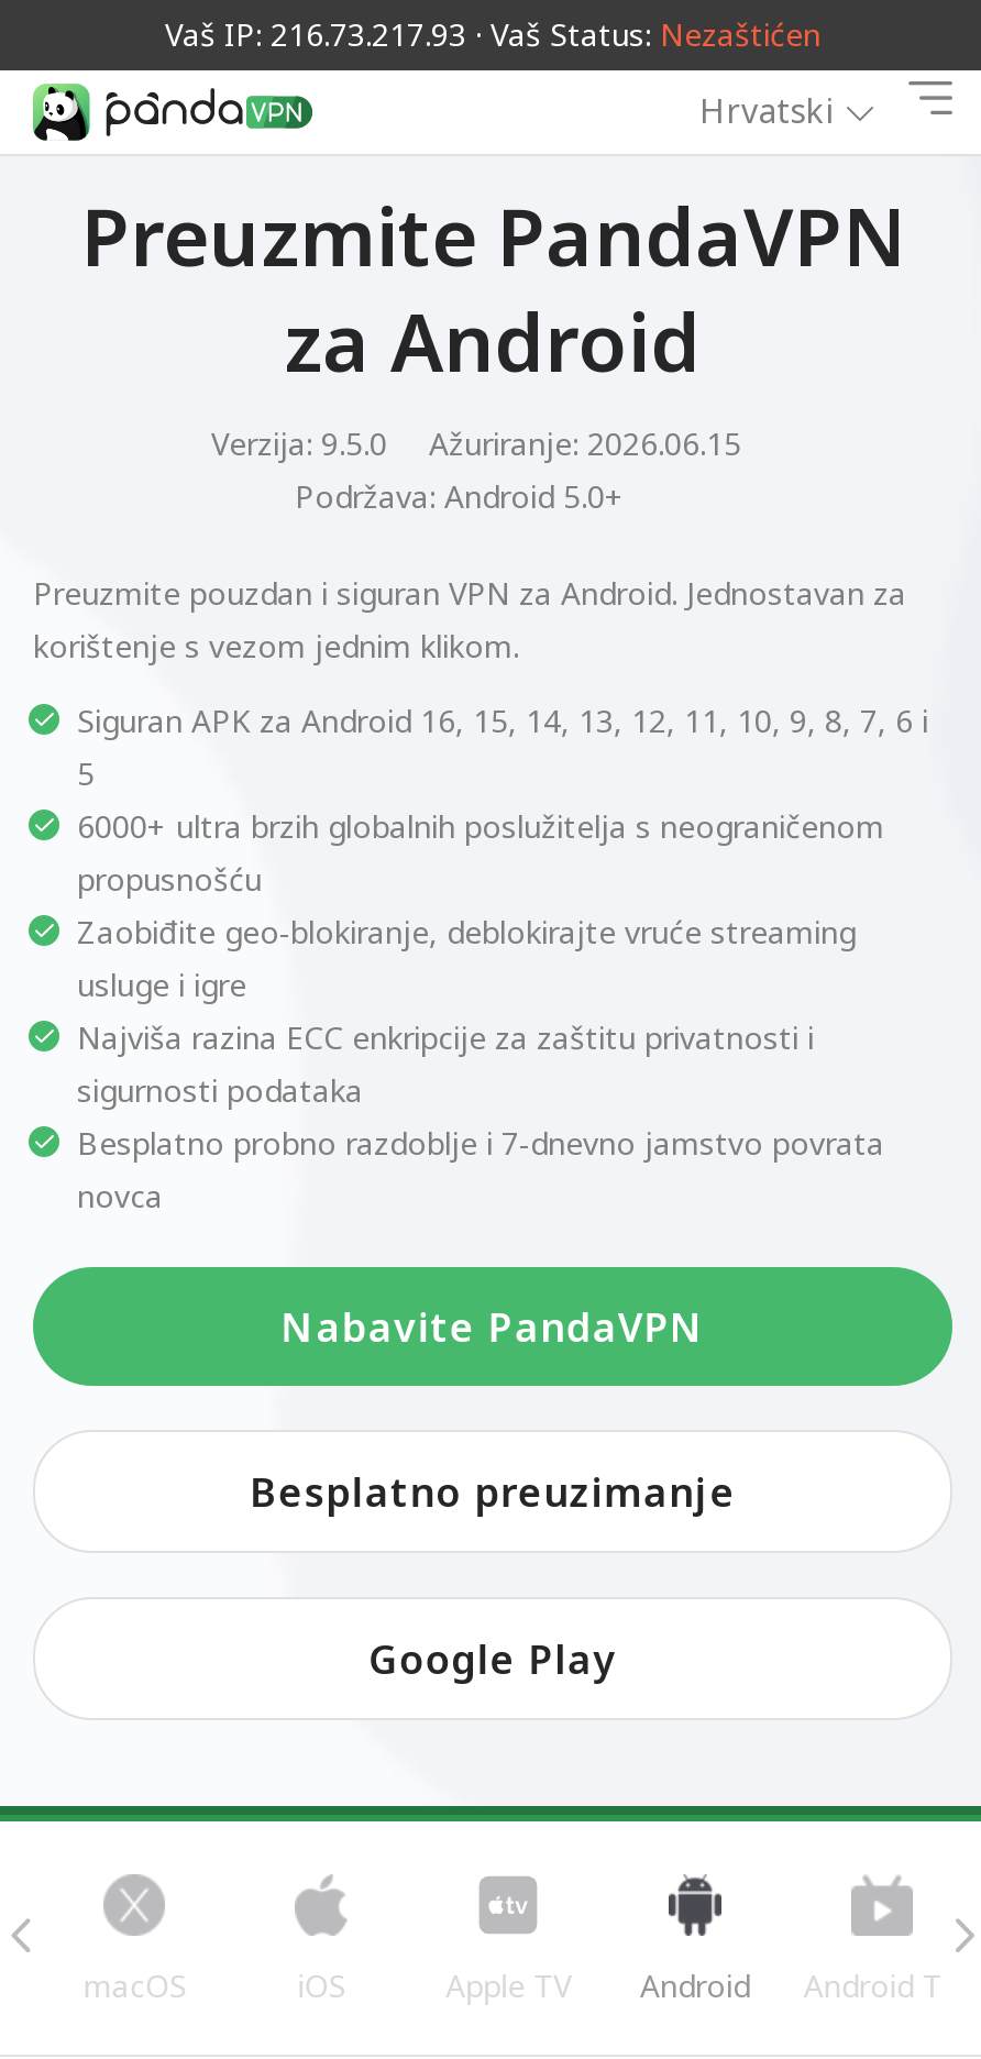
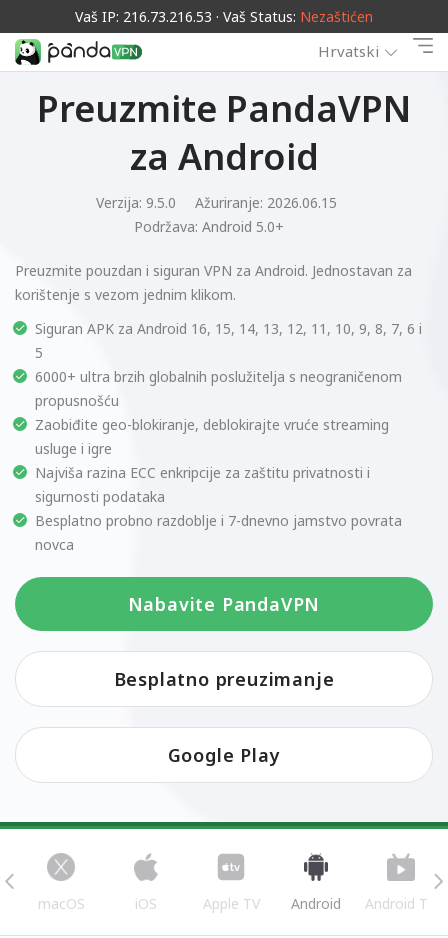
[165,13,820,55] Vaš IP: 216.73.217.93 · Vaš Status: Nezaštićen -> [75,7,373,26] Vaš IP: 216.73.216.53 · Vaš Status: Nezaštićen

